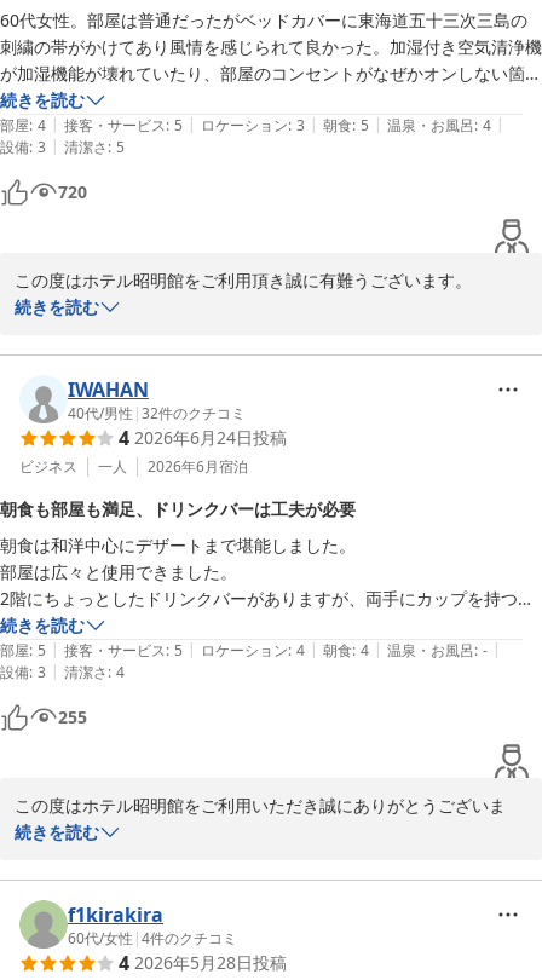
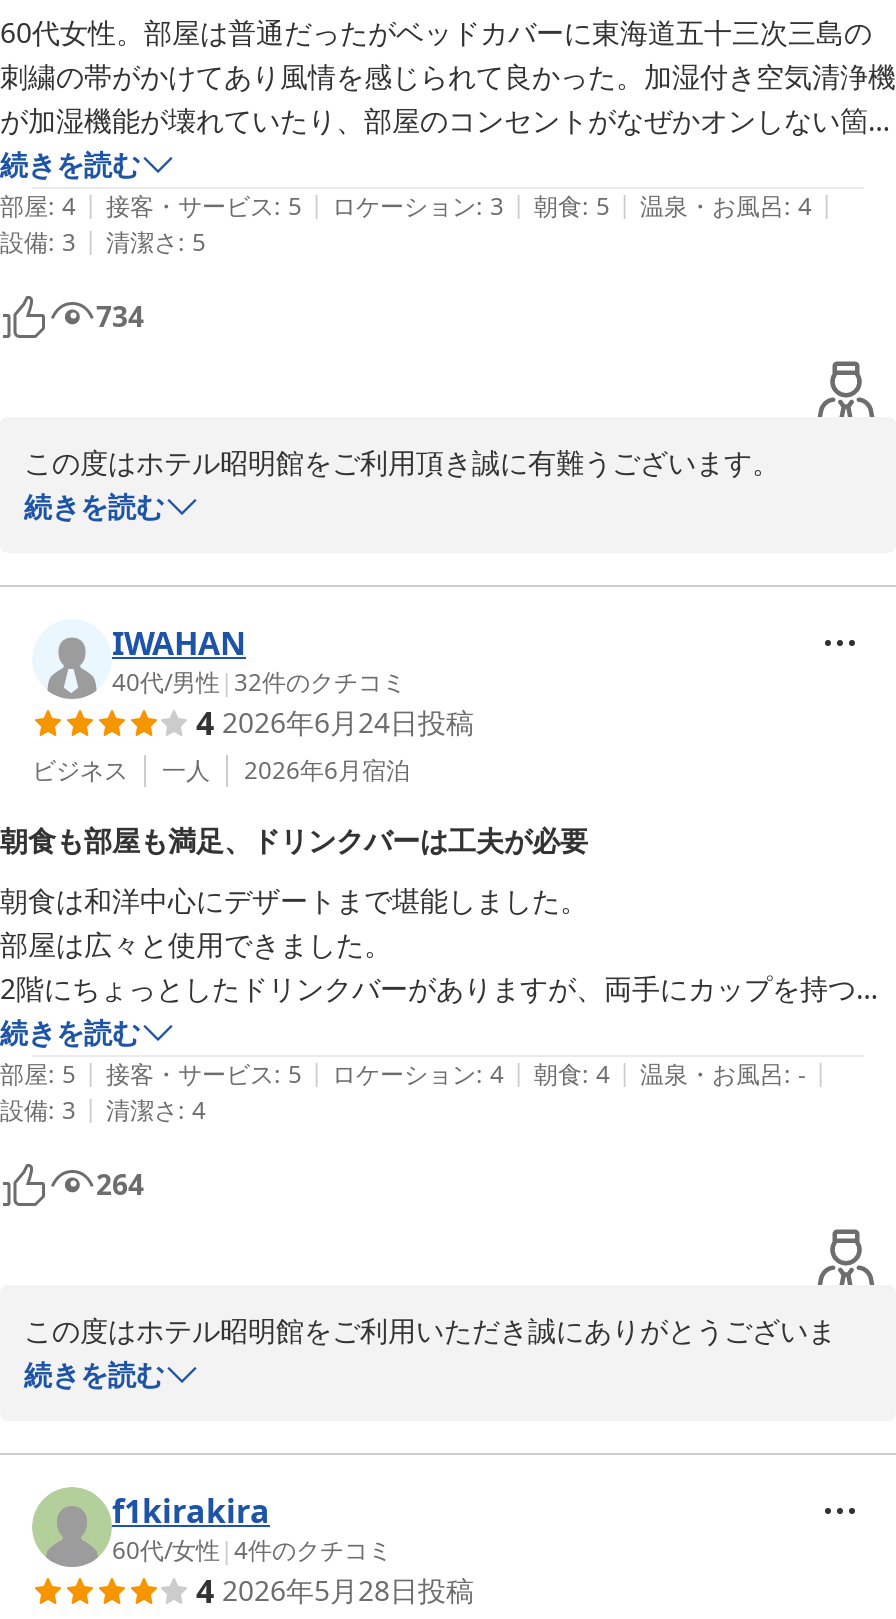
[58,180,87,203] 720 -> [96,297,144,335] 734
[58,705,87,728] 255 -> [96,1165,144,1203] 264

